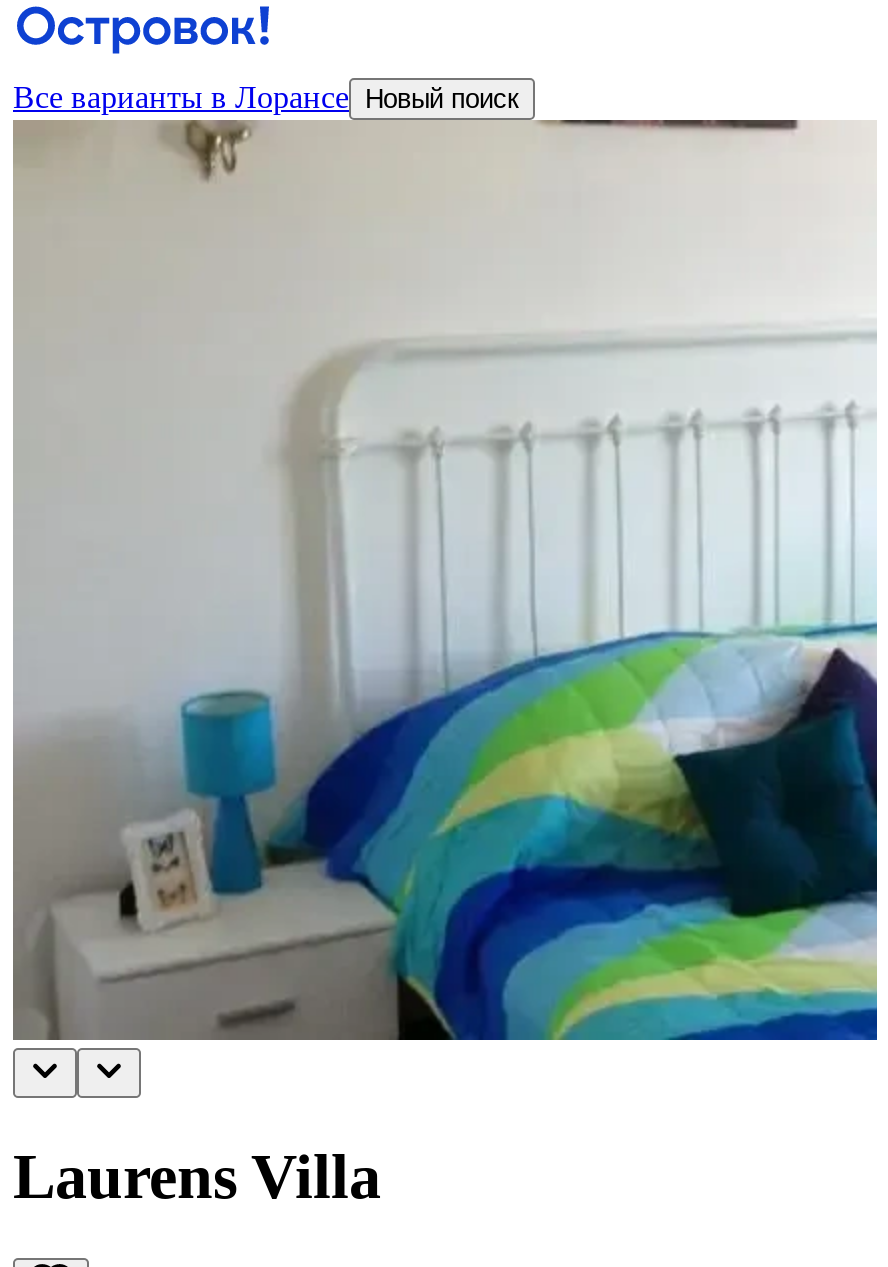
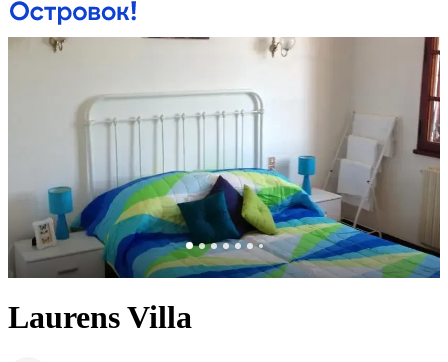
[13,80,519,114] Все варианты в Лорансе Новый поиск -> none
[13,118,879,1096] [image] -> [8,36,441,279] [image]

